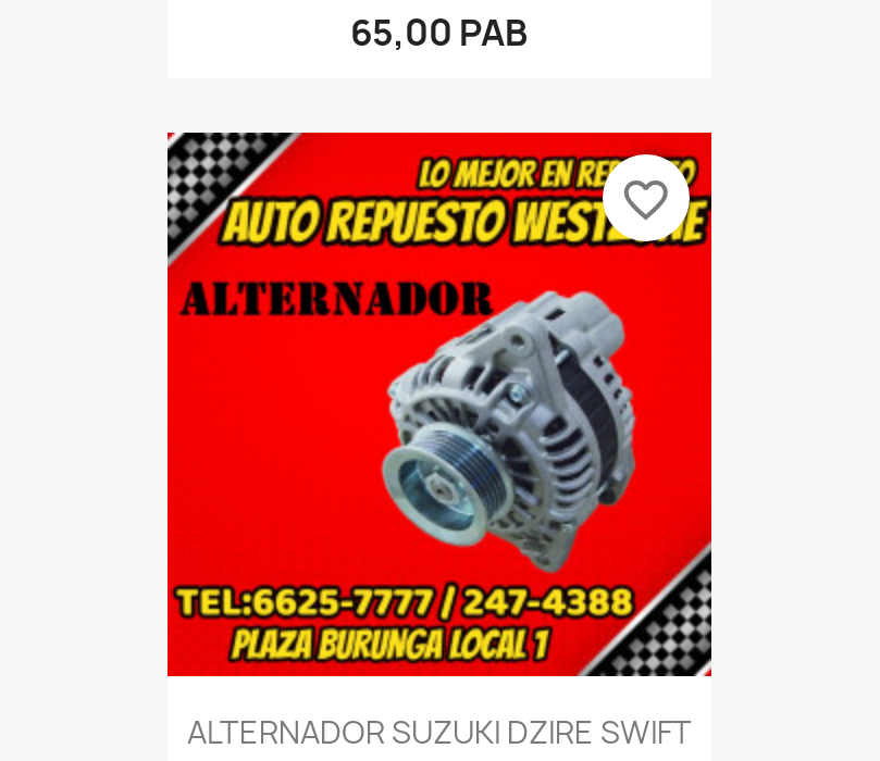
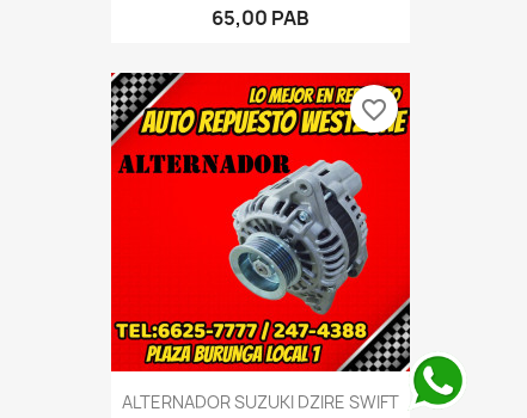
none -> [412,355,464,406] [image]

